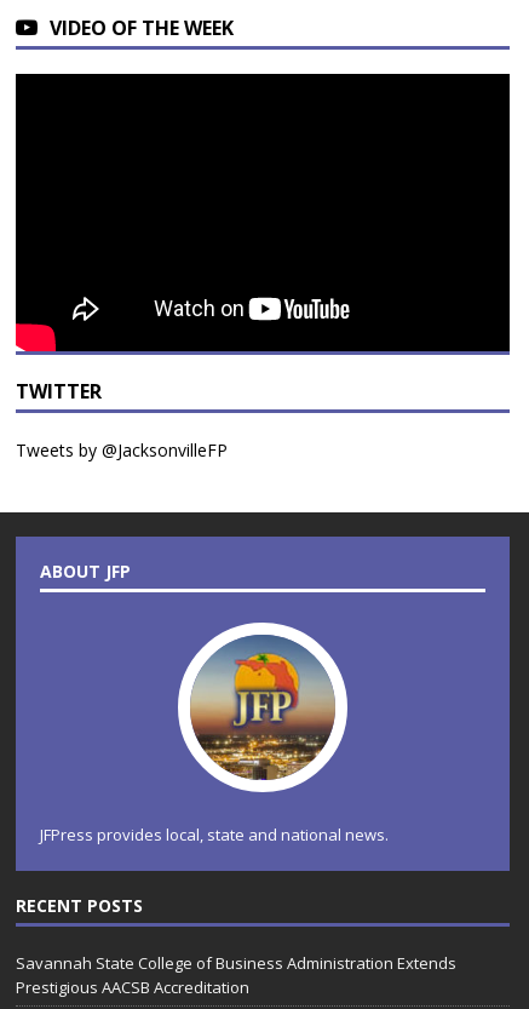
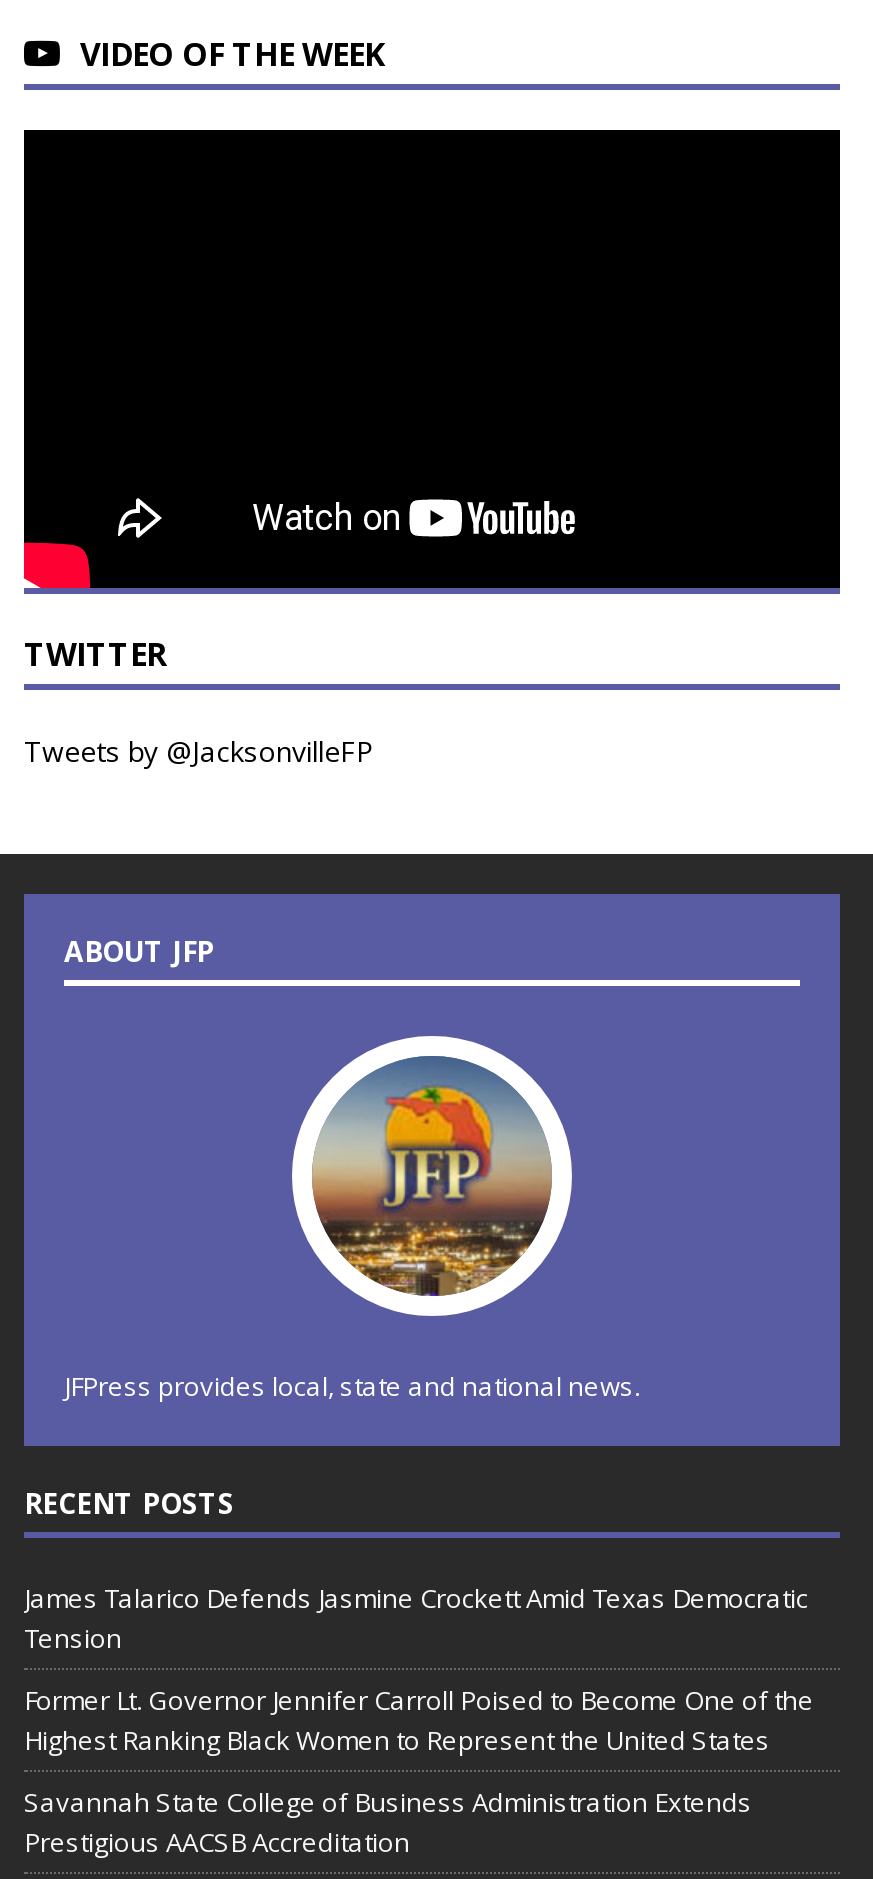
none -> [24,1581,814,1759] James Talarico Defends Jasmine Crockett Amid Texas Democratic | Tension | Former Lt. Governor Jennifer Carroll Poised to Become One of the | Highest Ranking Black Women to Represent the United States

